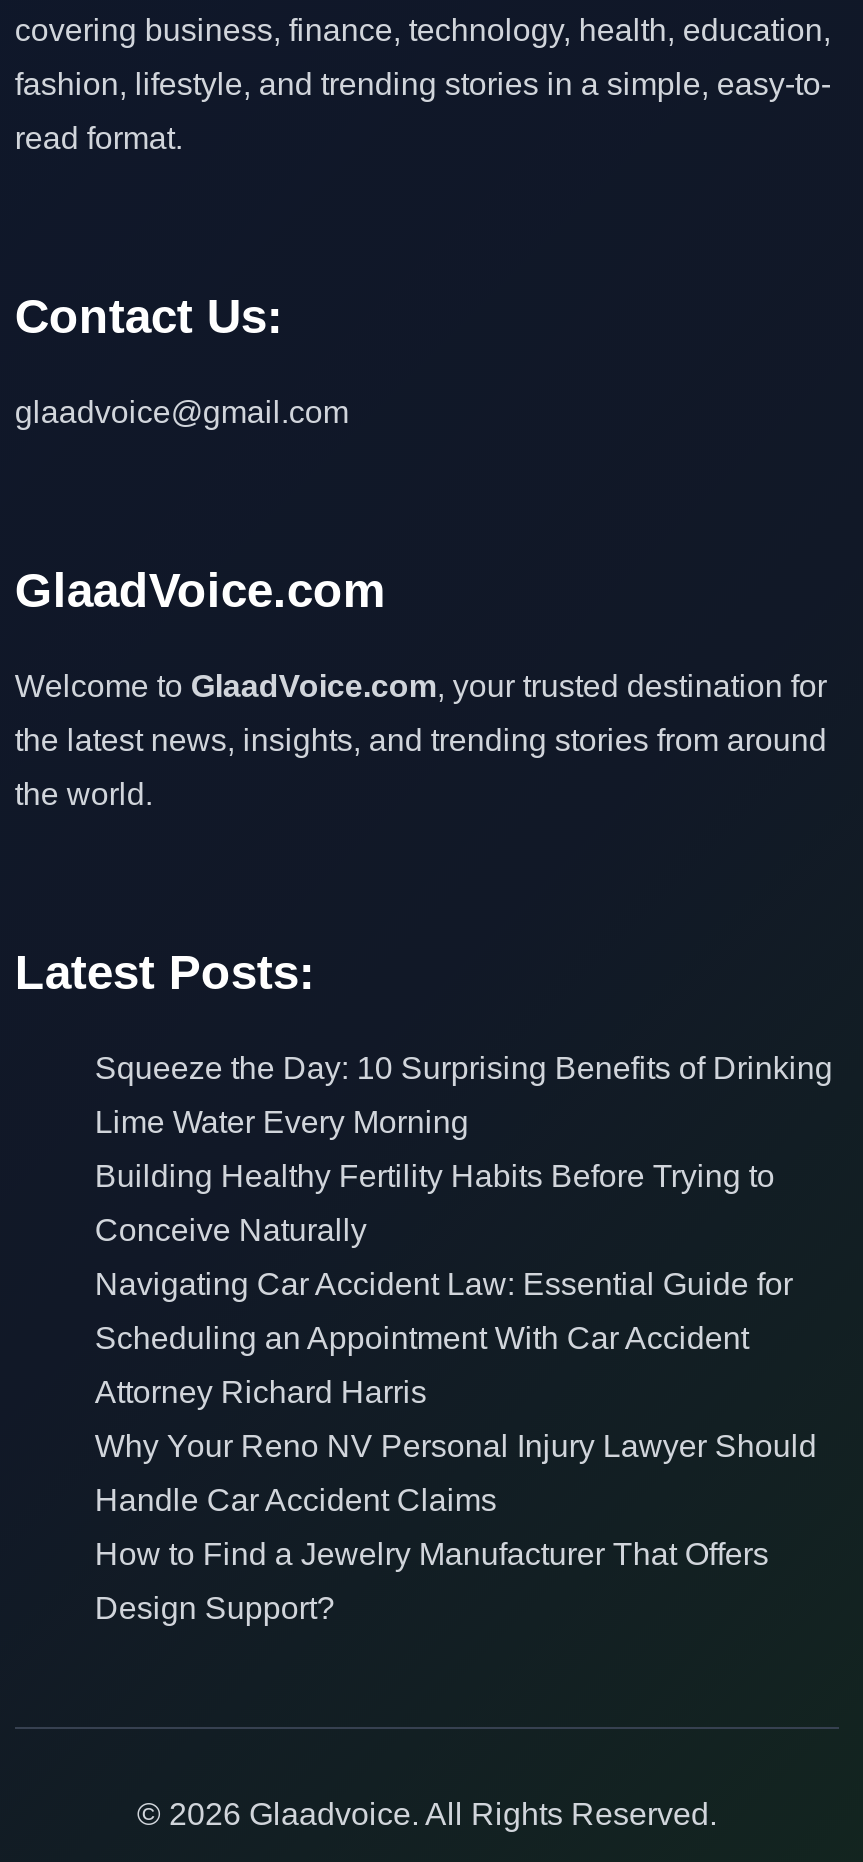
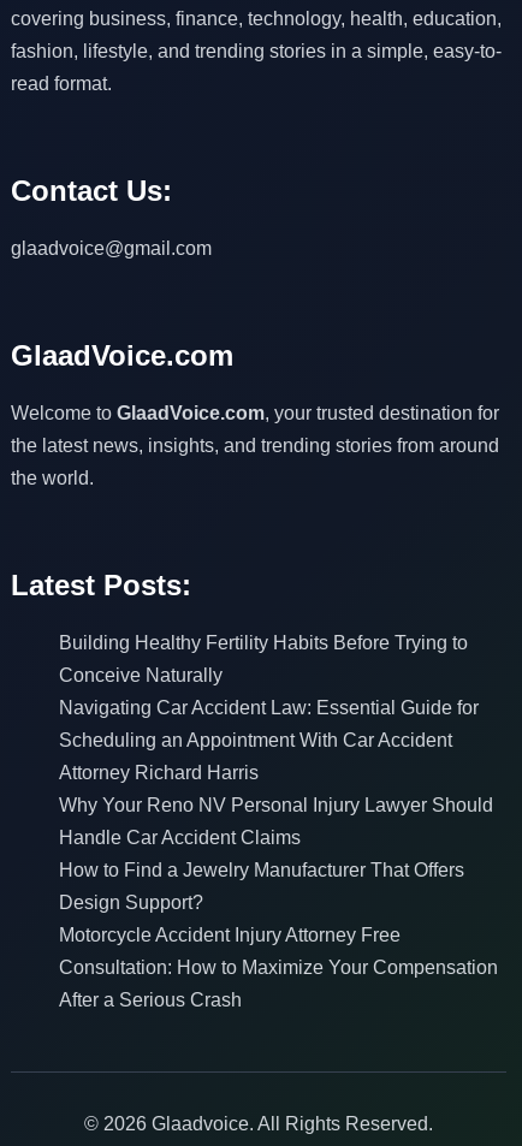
[95,1050,833,1138] Squeeze the Day: 10 Surprising Benefits of Drinking | Lime Water Every Morning -> none
moved [95,1158,817,1624] -> [59,632,493,912]: Building Healthy Fertility Habits Before Trying to | Conceive Naturally | Navigating Car Accident Law: Essential Guide for | ... | How to Find a Jewelry Manufacturer That Offers | Design Support?
none -> [59,924,498,1010] Motorcycle Accident Injury Attorney Free | Consultation: How to Maximize Your Compensation | After a Serious Crash

